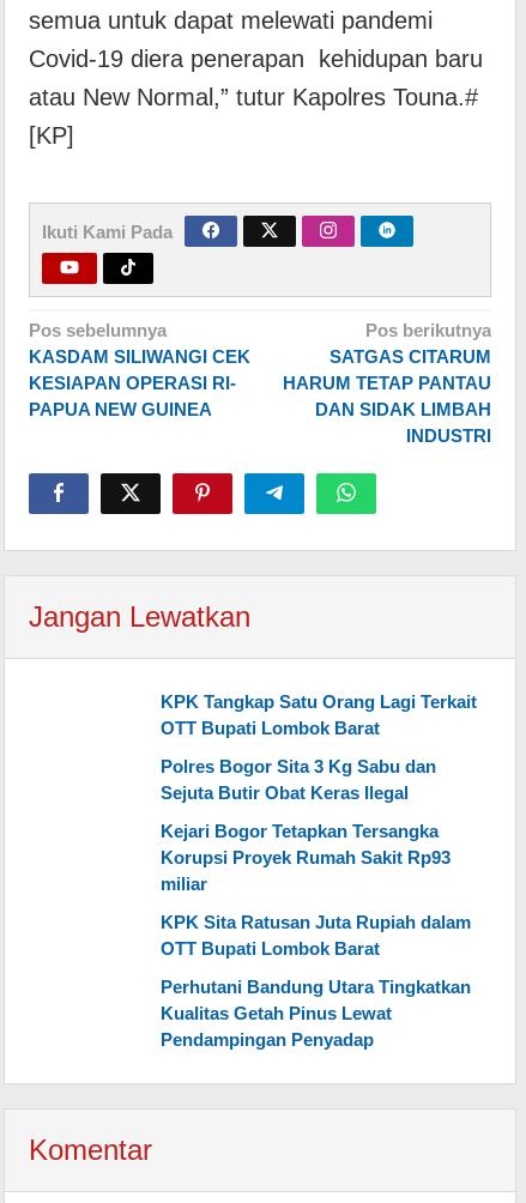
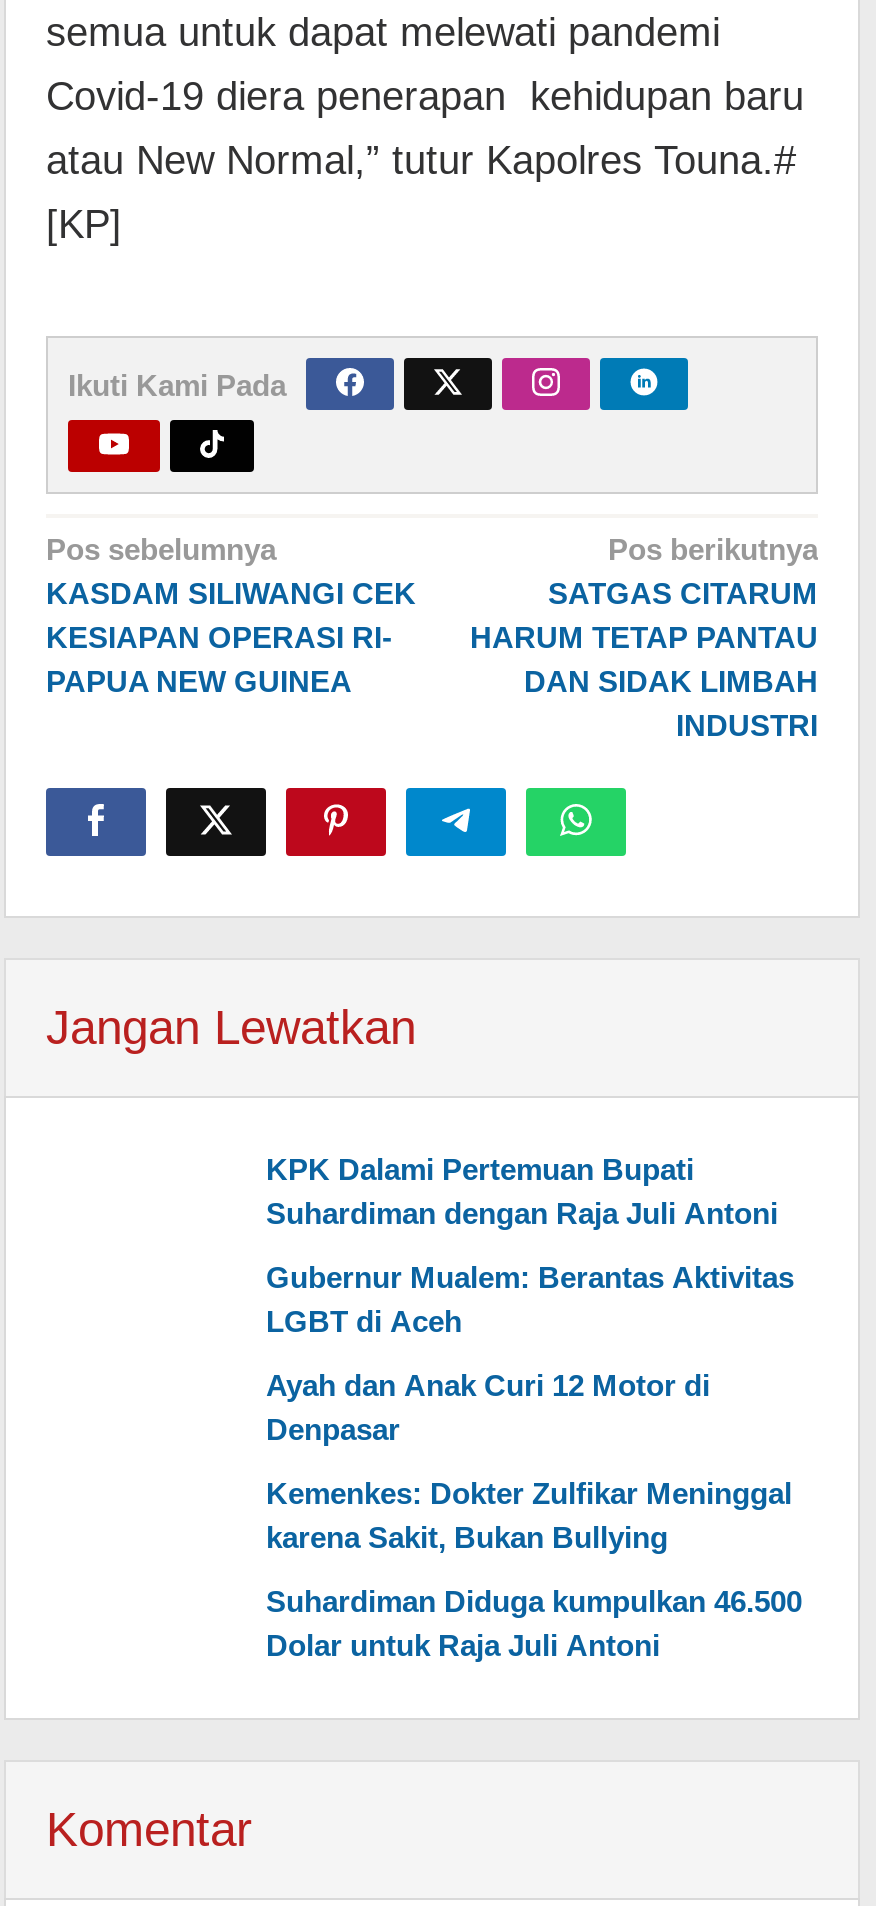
[161,691,477,738] KPK Tangkap Satu Orang Lagi Terkait | OTT Bupati Lombok Barat -> [266,1152,778,1230] KPK Dalami Pertemuan Bupati | Suhardiman dengan Raja Juli Antoni
[161,756,436,803] Polres Bogor Sita 3 Kg Sabu dan | Sejuta Butir Obat Keras Ilegal -> [266,1260,794,1338] Gubernur Mualem: Berantas Aktivitas | LGBT di Aceh
[161,821,451,894] Kejari Bogor Tetapkan Tersangka | Korupsi Proyek Rumah Sakit Rp93 | miliar -> [266,1368,710,1446] Ayah dan Anak Curi 12 Motor di | Denpasar
[161,912,471,959] KPK Sita Ratusan Juta Rupiah dalam | OTT Bupati Lombok Barat -> [266,1476,792,1554] Kemenkes: Dokter Zulfikar Meninggal | karena Sakit, Bukan Bullying
[161,977,471,1050] Perhutani Bandung Utara Tingkatkan | Kualitas Getah Pinus Lewat | Pendampingan Penyadap -> [266,1584,802,1662] Suhardiman Diduga kumpulkan 46.500 | Dolar untuk Raja Juli Antoni

